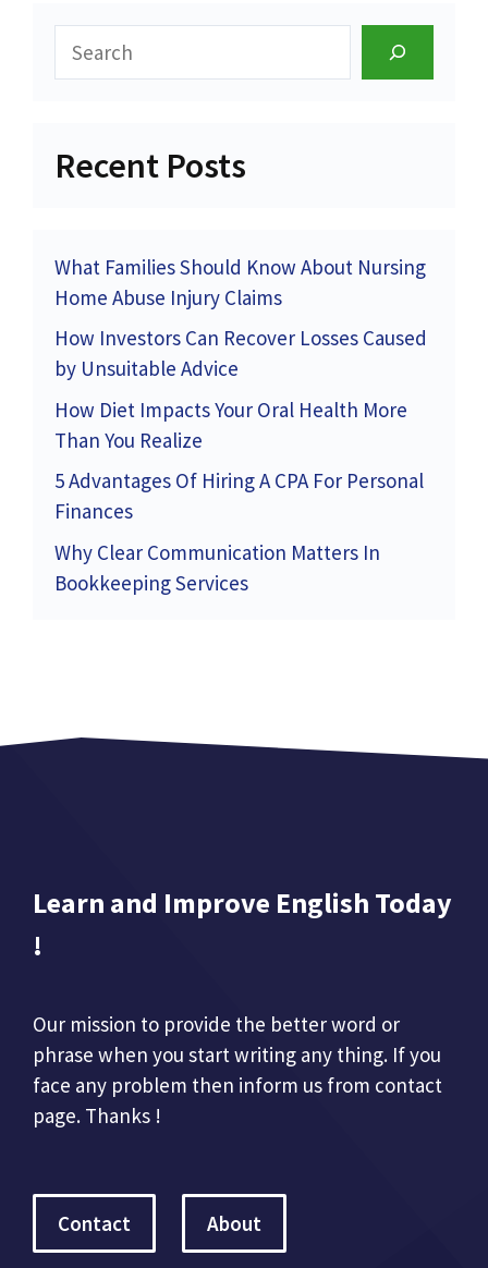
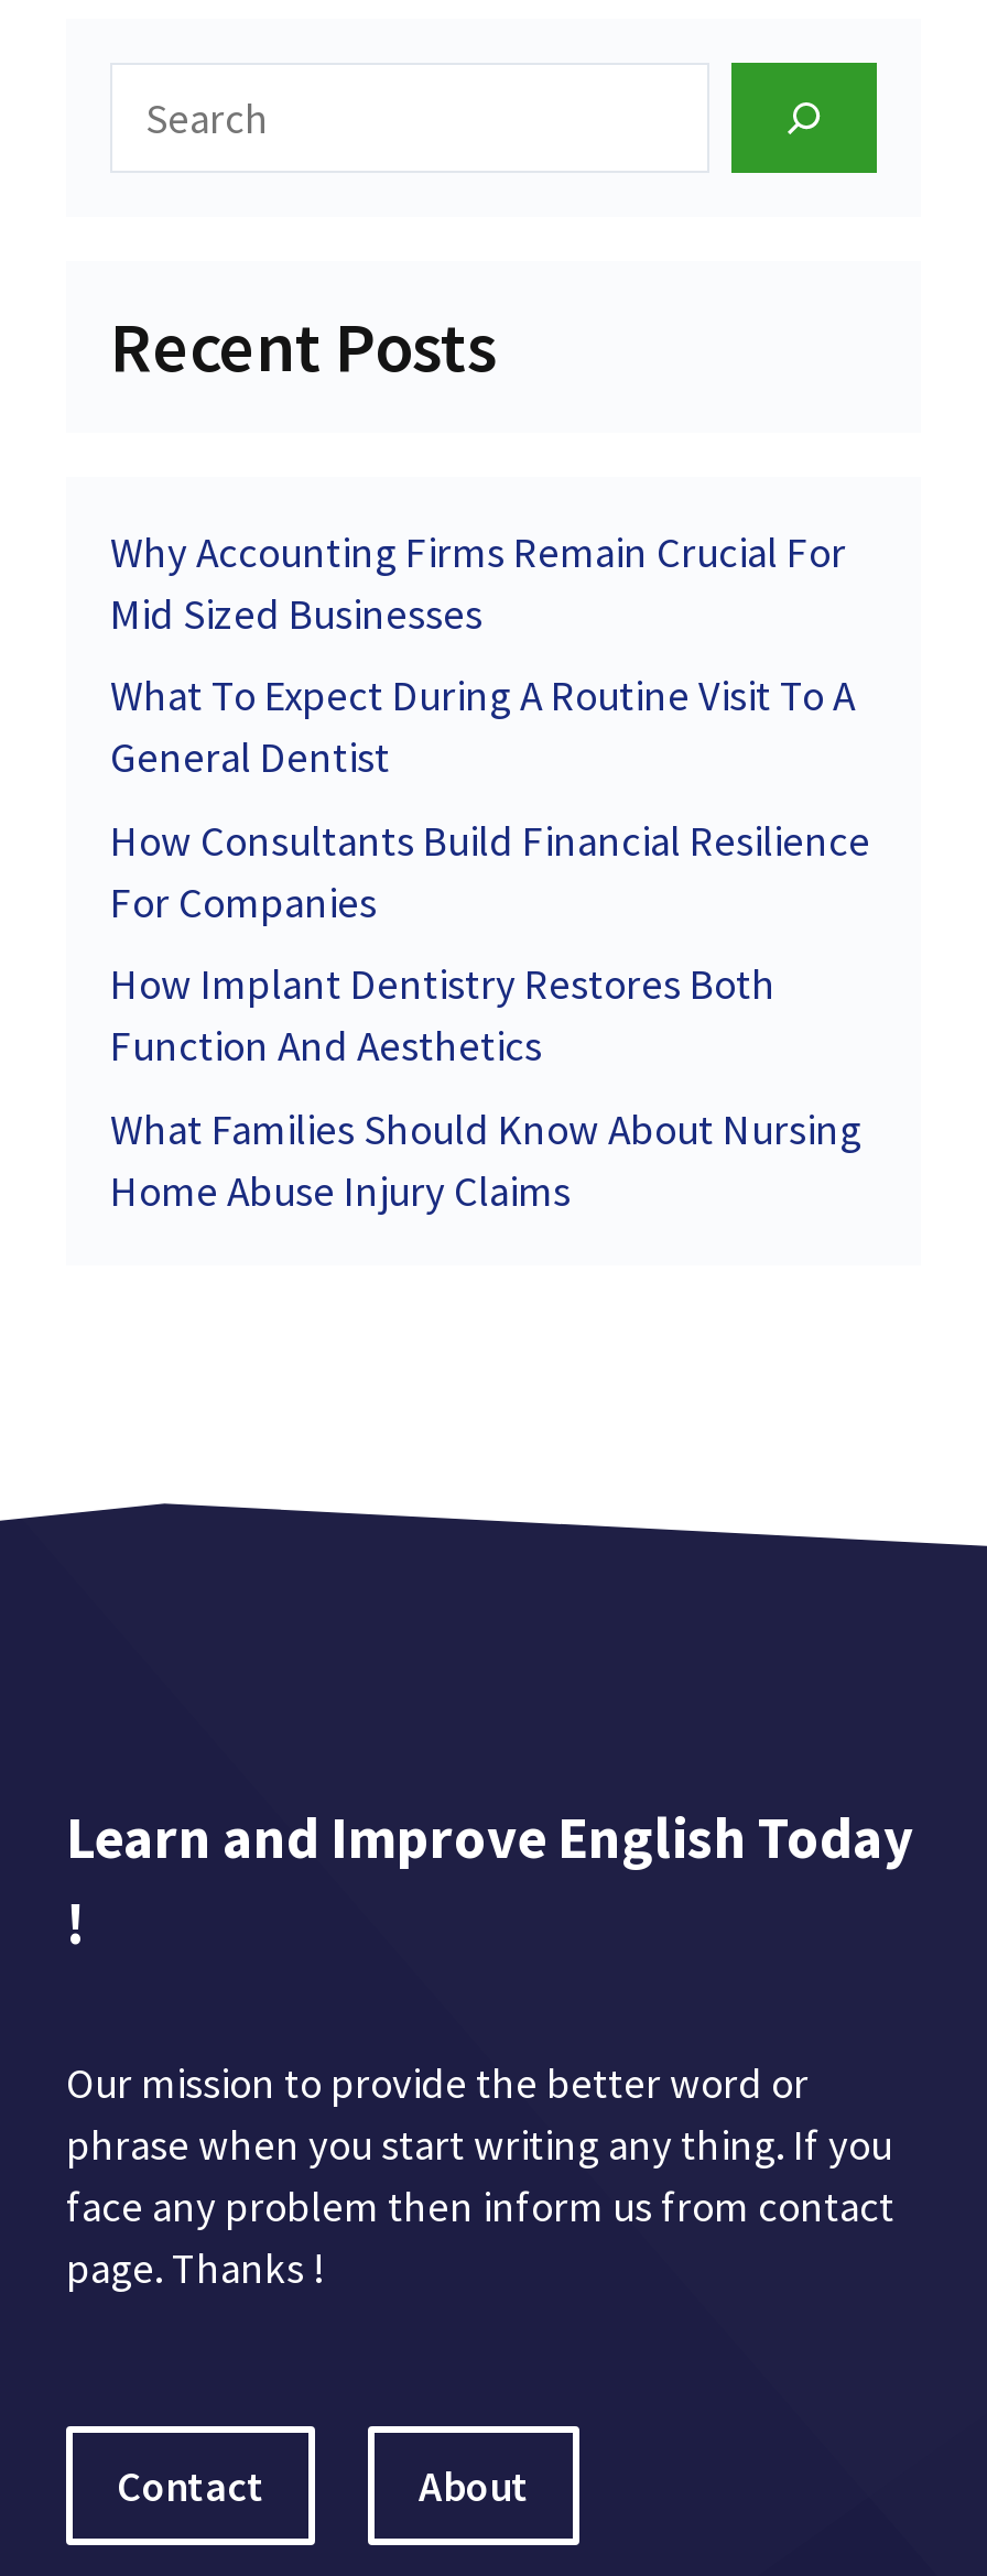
none -> [110,524,870,1072] Why Accounting Firms Remain Crucial For | Mid Sized Businesses | What To Expect During A Routine Visit To A | General Dentist | How Consultants Build Financial Resilience | For Companies | How Implant Dentistry Restores Both | Function And Aesthetics
moved [54,253,426,310] -> [110,1102,861,1216]: What Families Should Know About Nursing | Home Abuse Injury Claims
[54,325,427,595] How Investors Can Recover Losses Caused | by Unsuitable Advice | How Diet Impacts Your Oral Health More | Than You Realize | 5 Advantages Of Hiring A CPA For Personal | Finances | Why Clear Communication Matters In | Bookkeeping Services -> none

